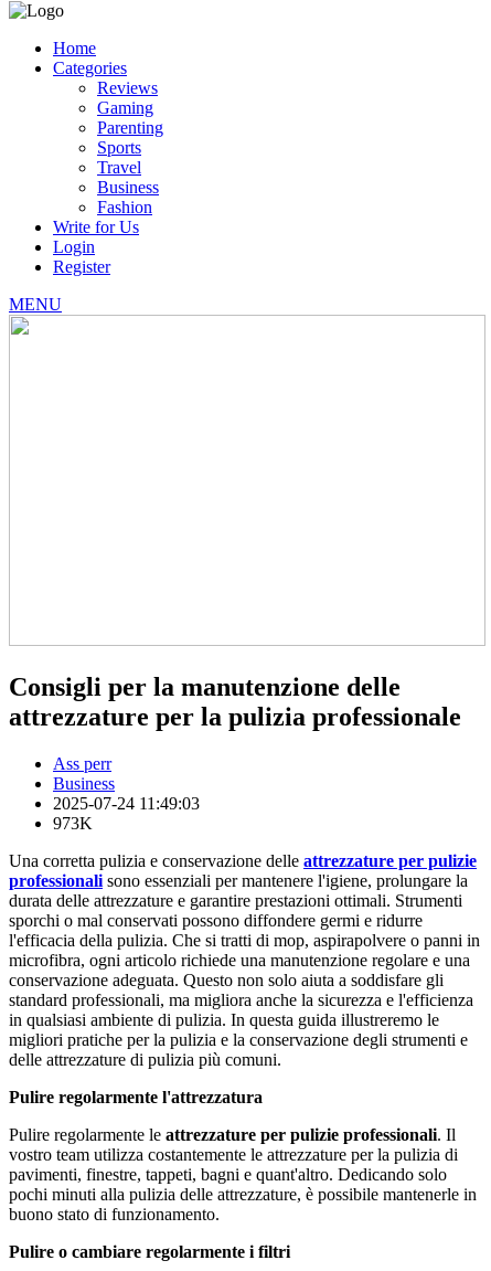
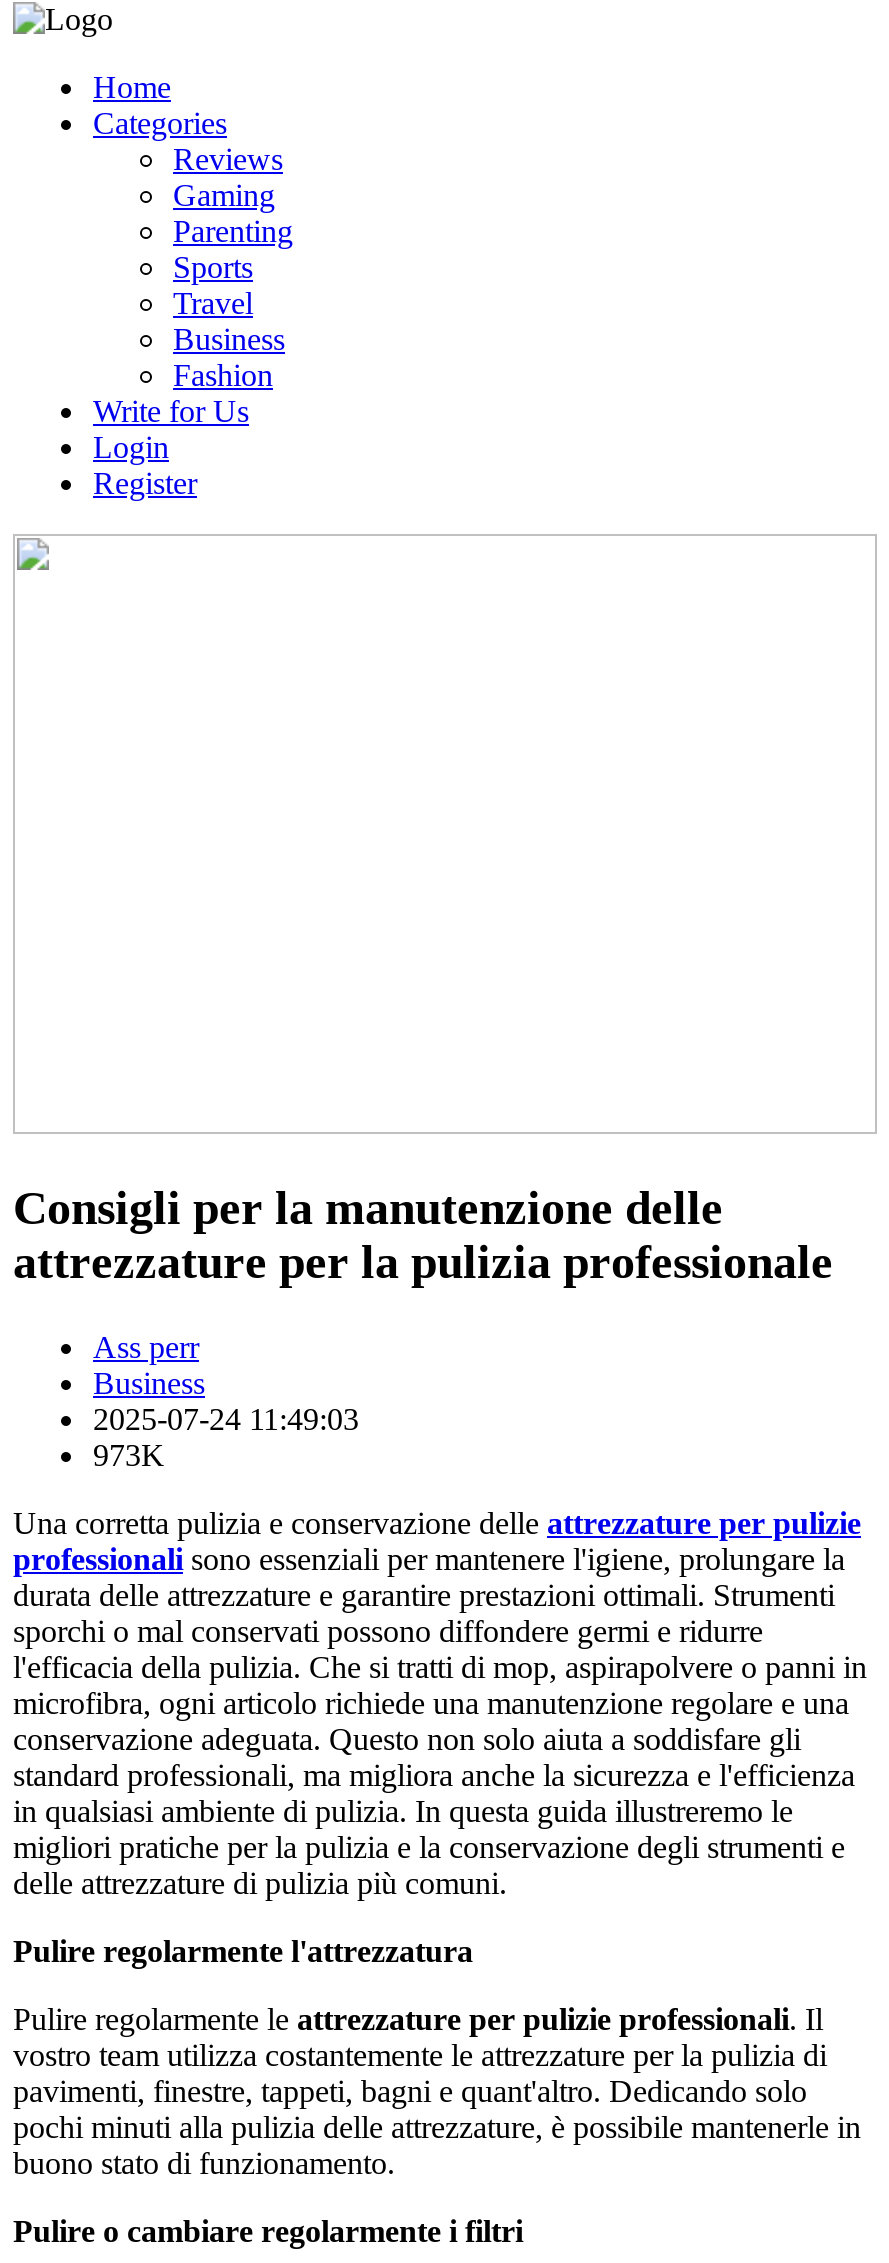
[9,295,62,314] MENU -> none

